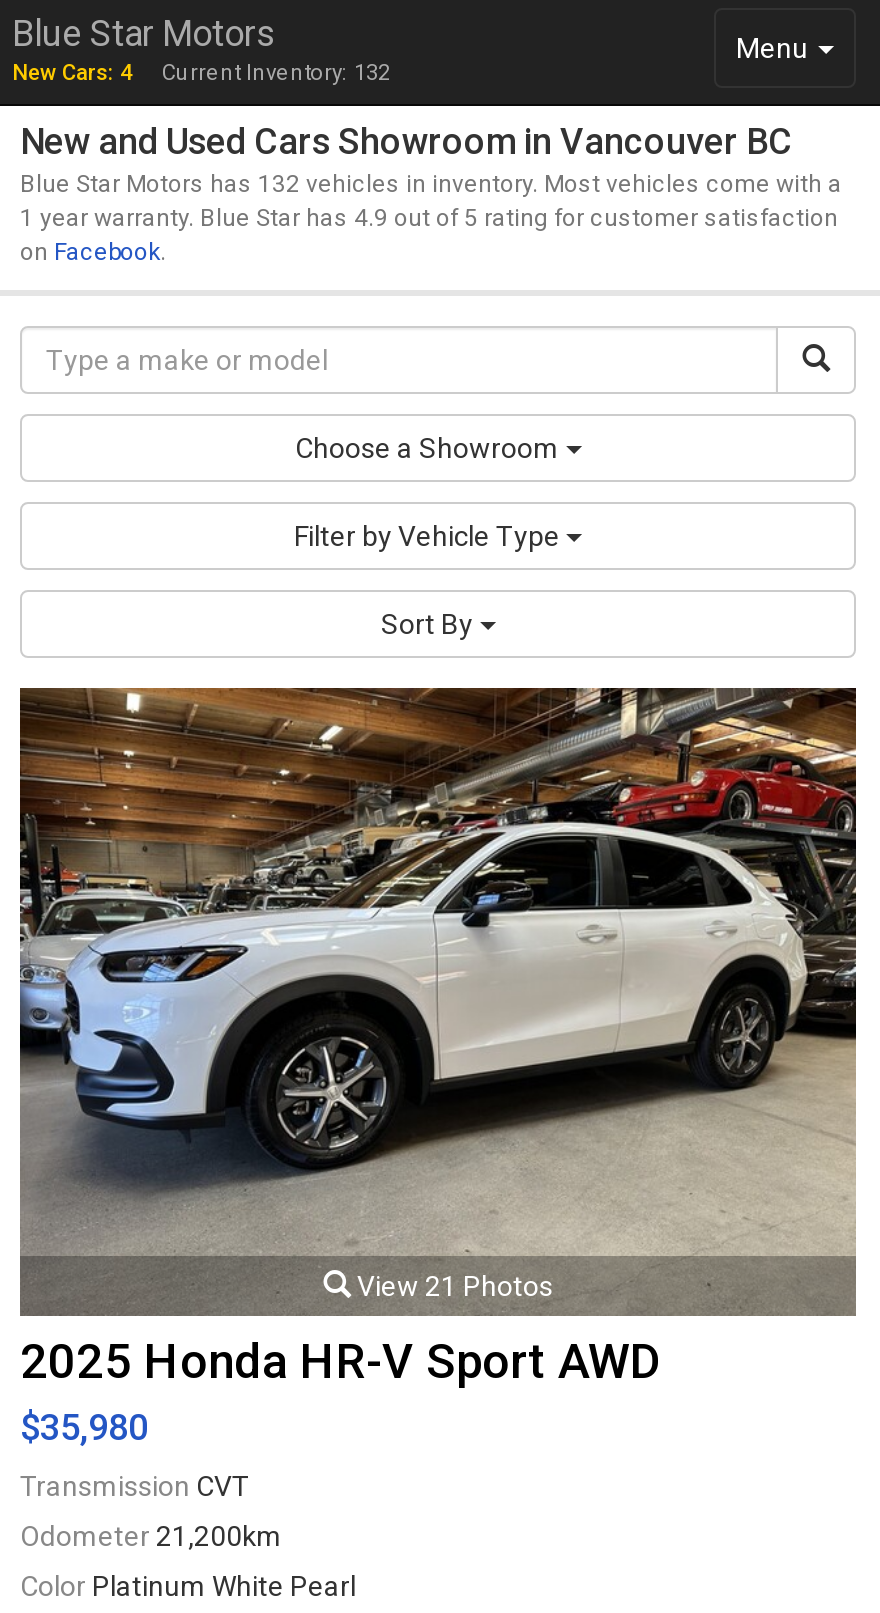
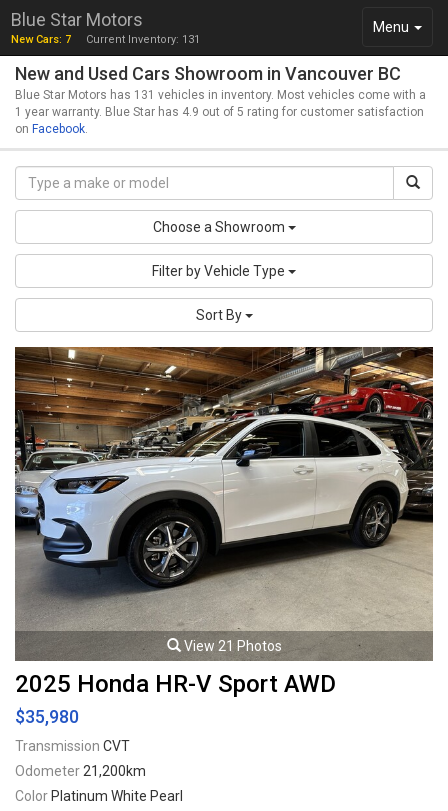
[12,60,132,86] New Cars: 4 -> [11,33,71,46] New Cars: 7
[162,60,390,86] Current Inventory: 132 -> [86,33,200,46] Current Inventory: 131
[20,170,842,198] Blue Star Motors has 132 vehicles in inventory. Most vehicles come with a -> [15,88,426,102] Blue Star Motors has 131 vehicles in inventory. Most vehicles come with a

